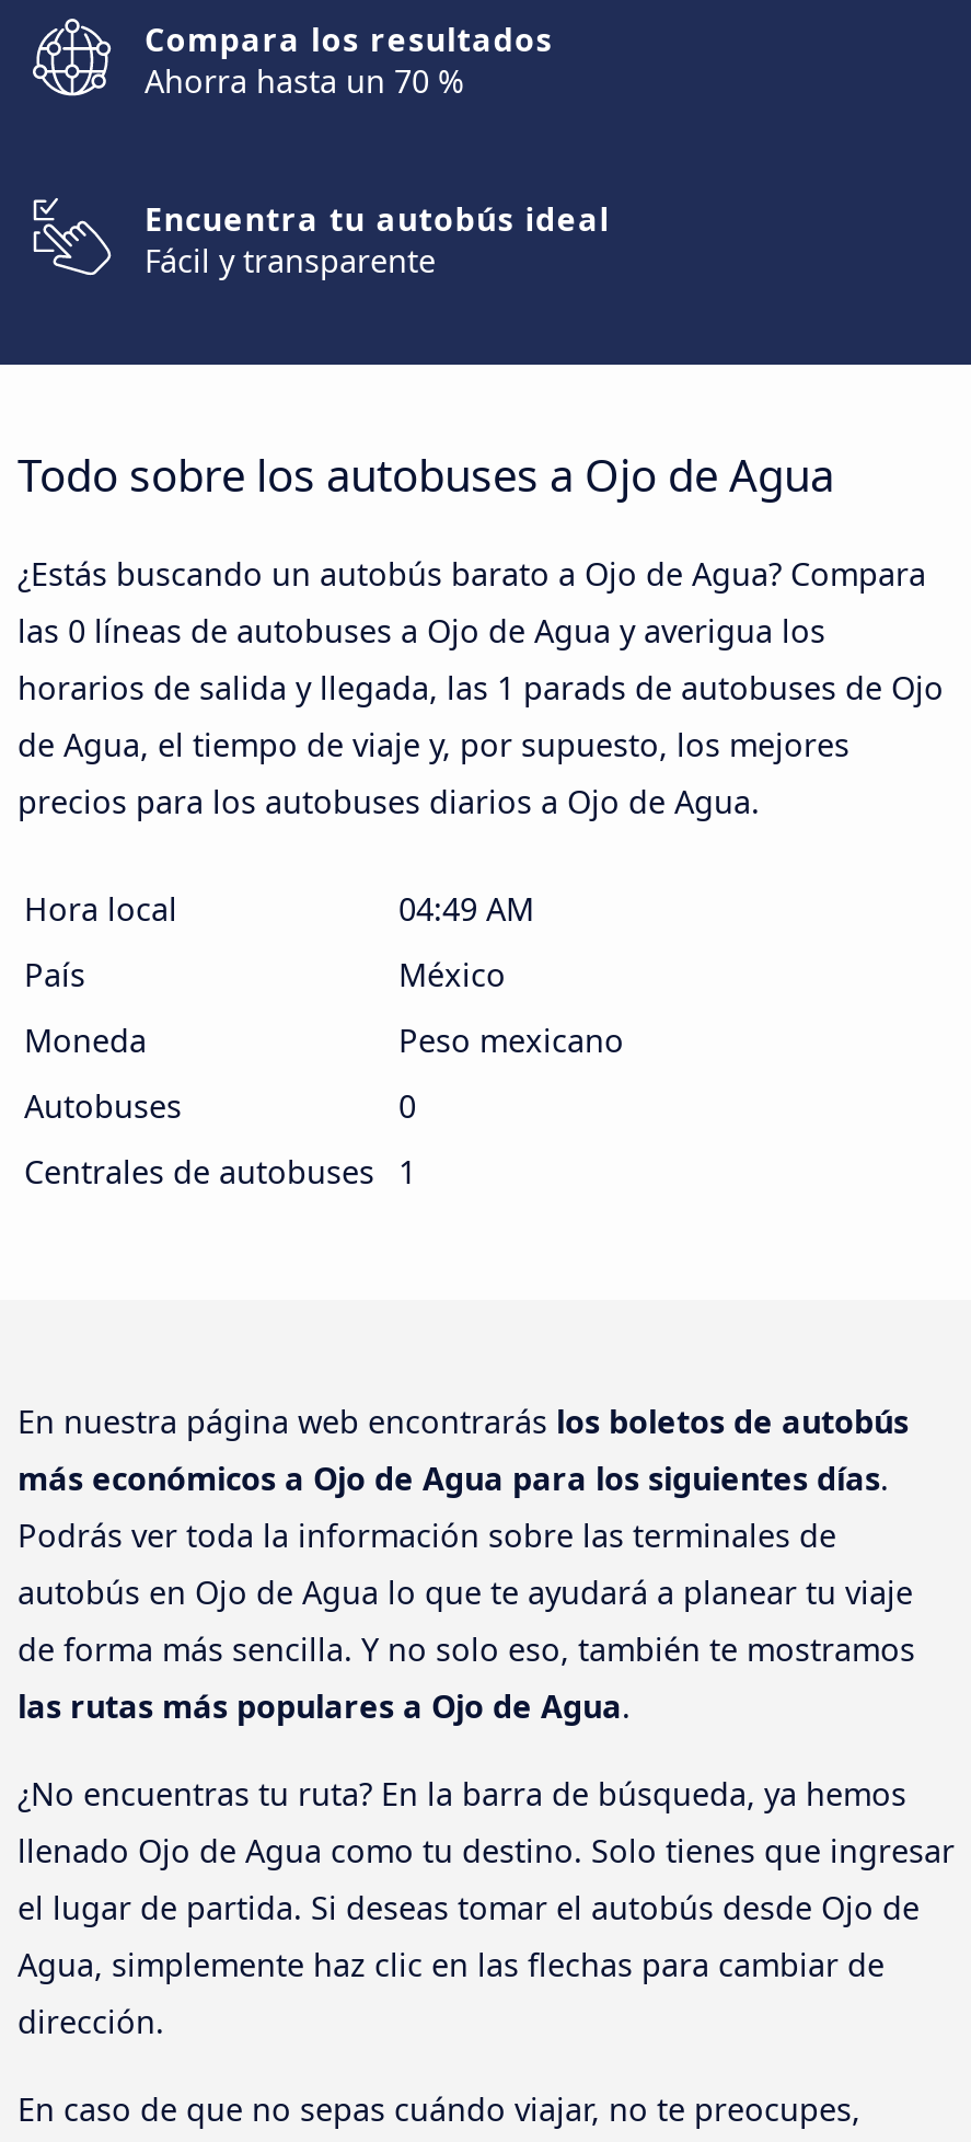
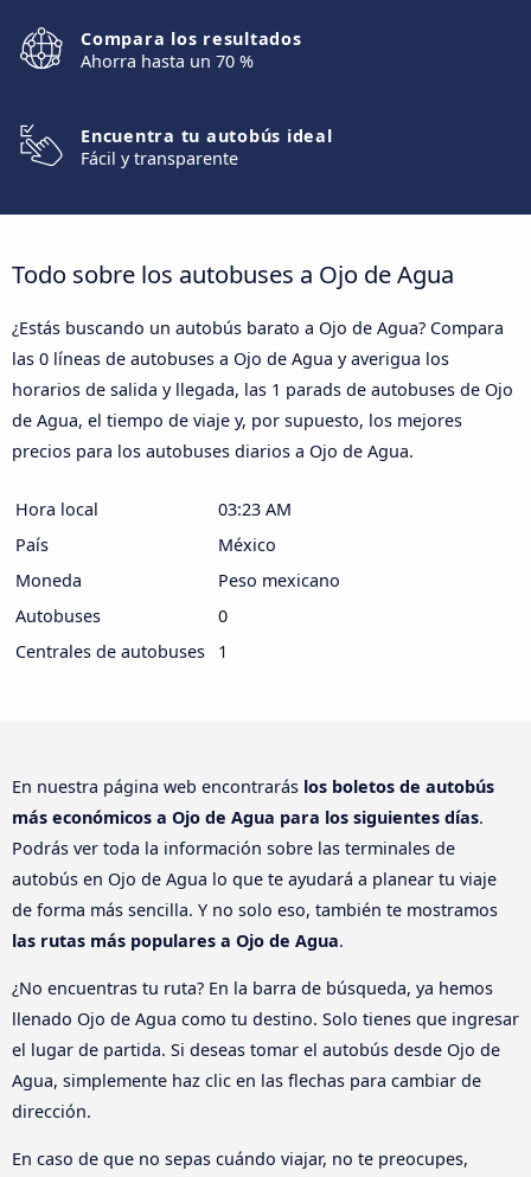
[398,888,534,929] 04:49 AM -> [218,498,292,520] 03:23 AM

